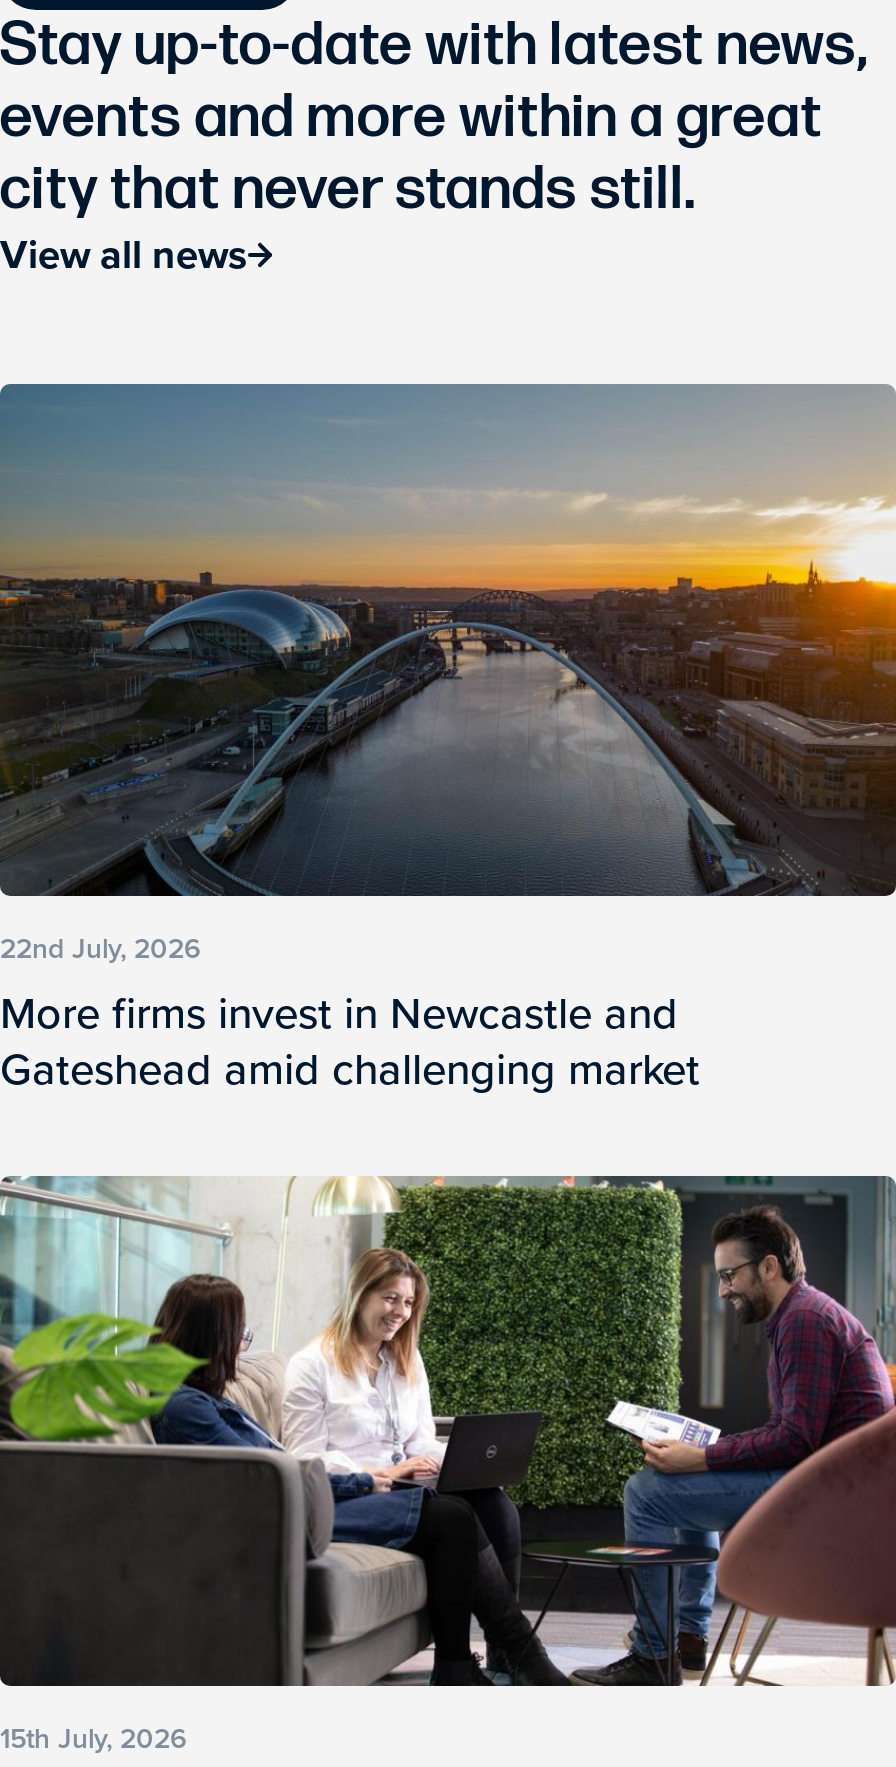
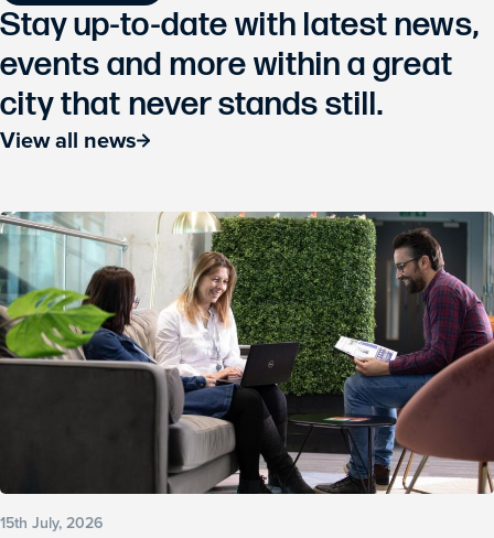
[0,382,890,1097] [image] | 22nd July, 2026 | More firms invest in Newcastle and | Gateshead amid challenging market -> none

